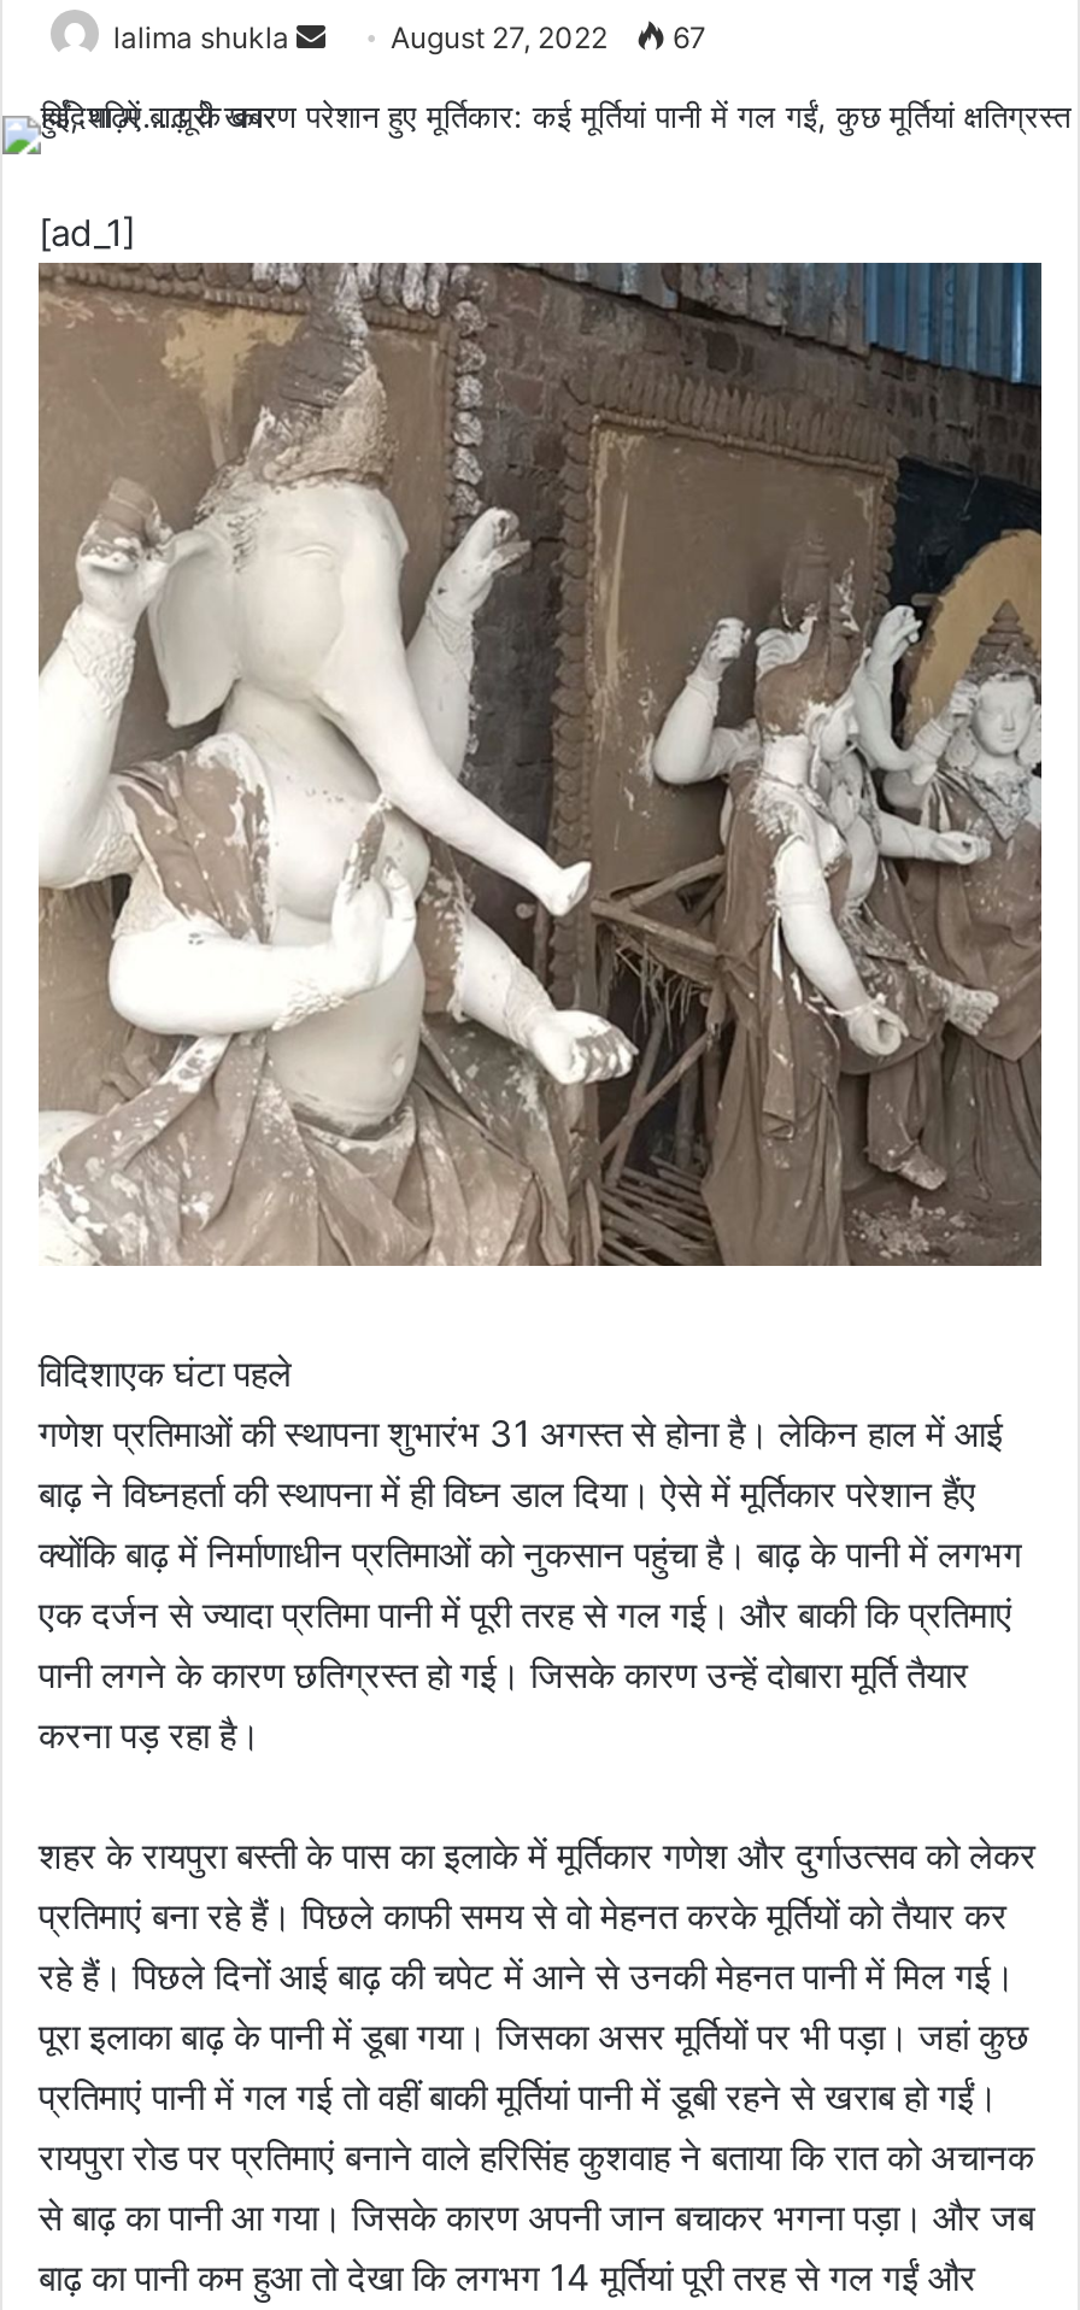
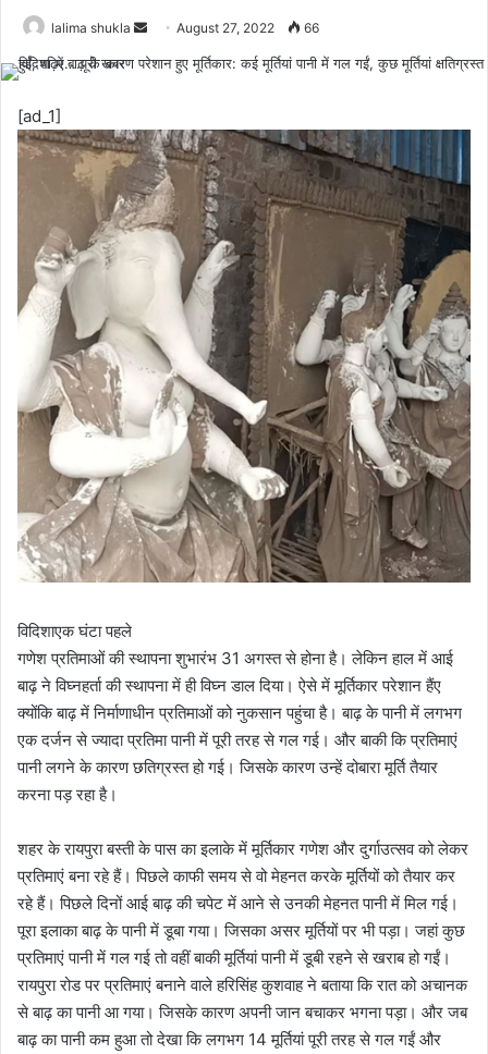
[665,19,706,55] 67 -> [301,20,319,36] 66

